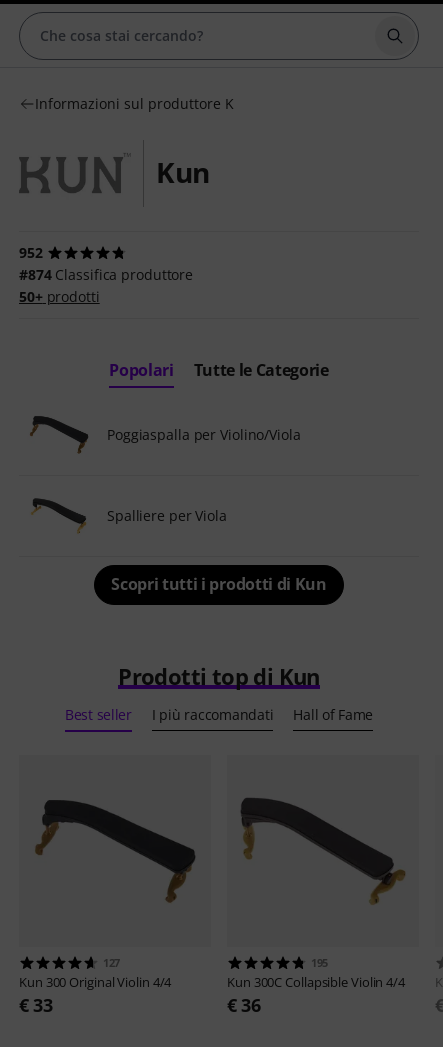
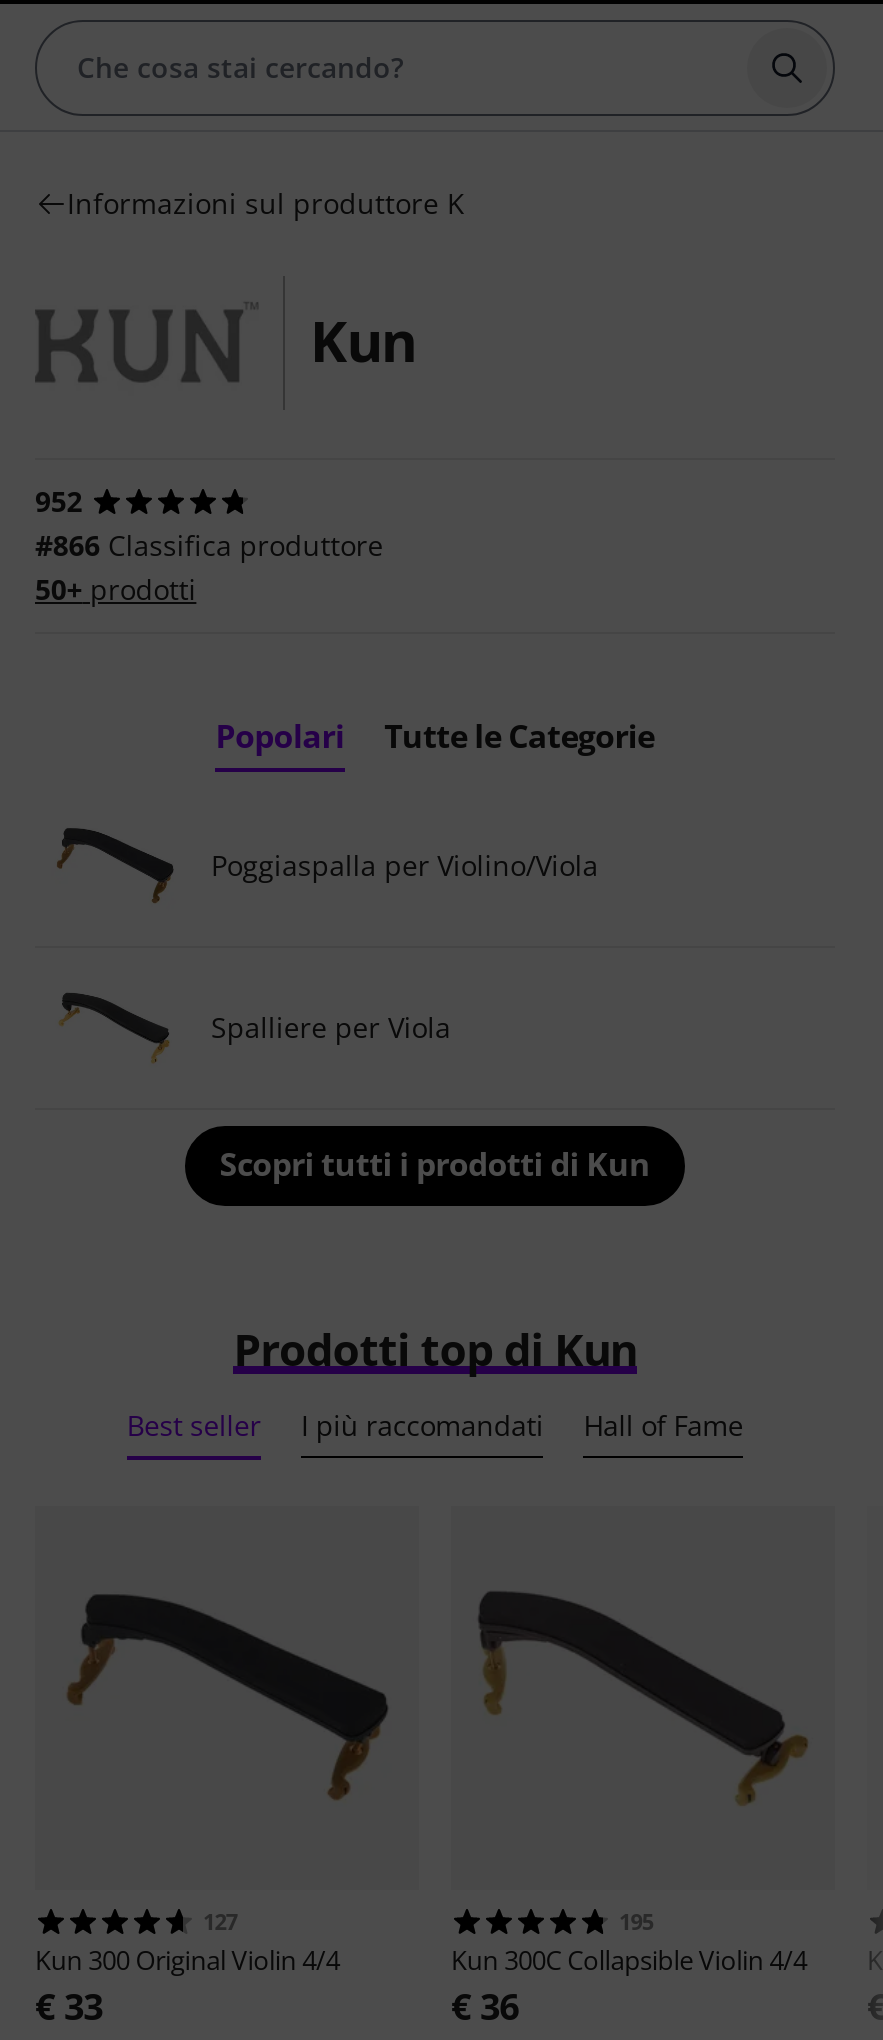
[19,265,193,284] #874 Classifica produttore -> [35,525,383,563] #866 Classifica produttore

